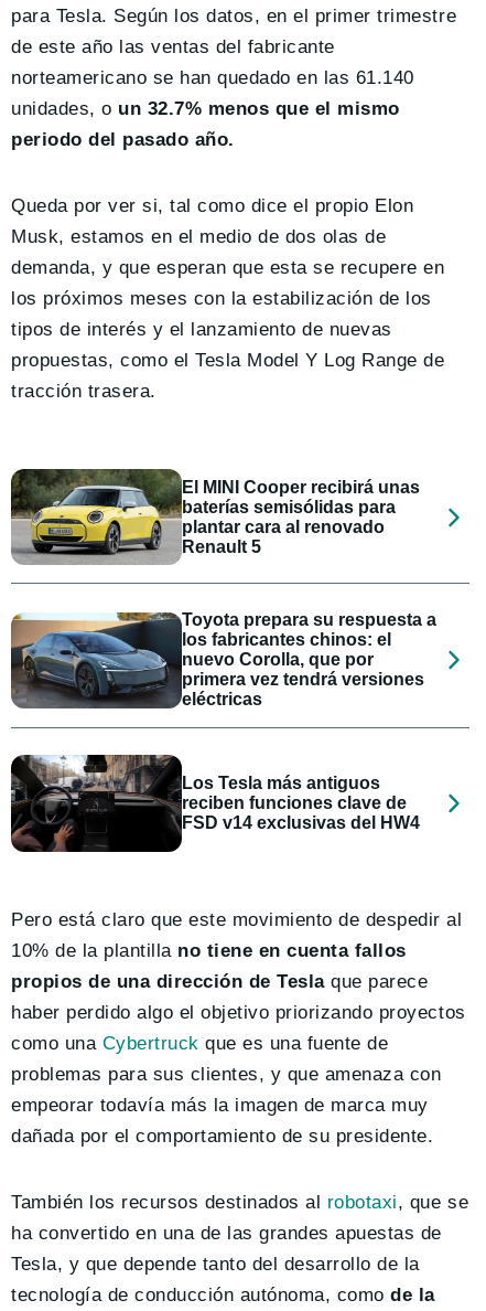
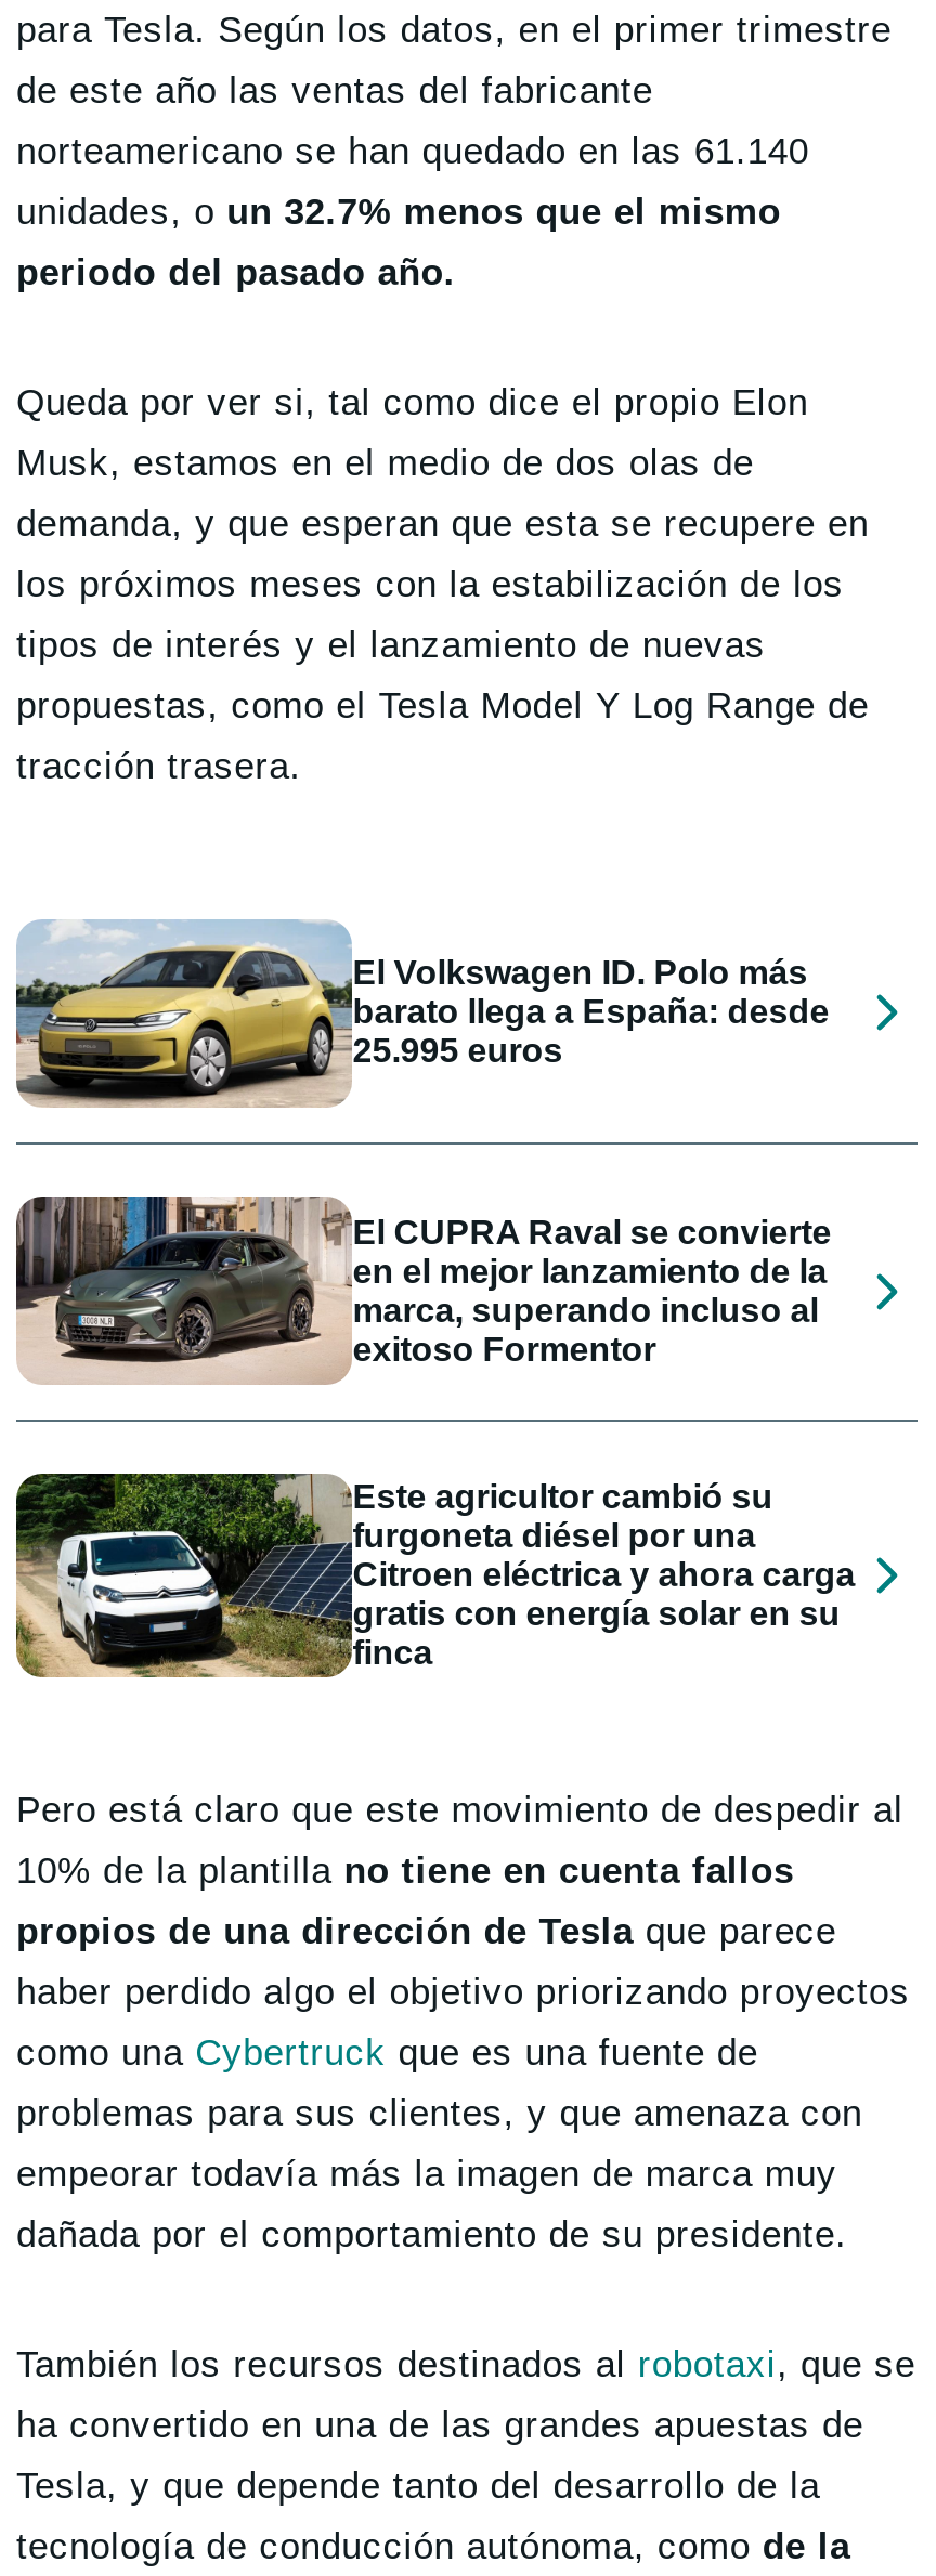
[10,468,420,564] [image] | El MINI Cooper recibirá unas | baterías semisólidas para | plantar cara al renovado | Renault 5 -> [16,920,829,1107] [image] | El Volkswagen ID. Polo más | barato llega a España: desde | 25.995 euros
[10,611,437,710] [image] | Toyota prepara su respuesta a | los fabricantes chinos: el | nuevo Corolla, que por | primera vez tendrá versiones | eléctricas -> [14,1195,831,1388] [image] | El CUPRA Raval se convierte | en el mejor lanzamiento de la | marca, superando incluso al | exitoso Formentor
[10,753,420,853] [image] | Los Tesla más antiguos | reciben funciones clave de | FSD v14 exclusivas del HW4 -> [14,1473,855,1681] [image] | Este agricultor cambió su | furgoneta diésel por una | Citroen eléctrica y ahora carga | gratis con energía solar en su | finca

